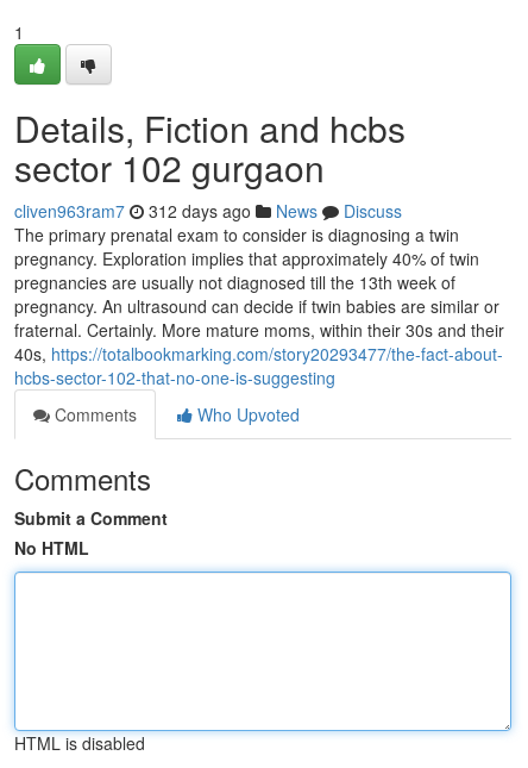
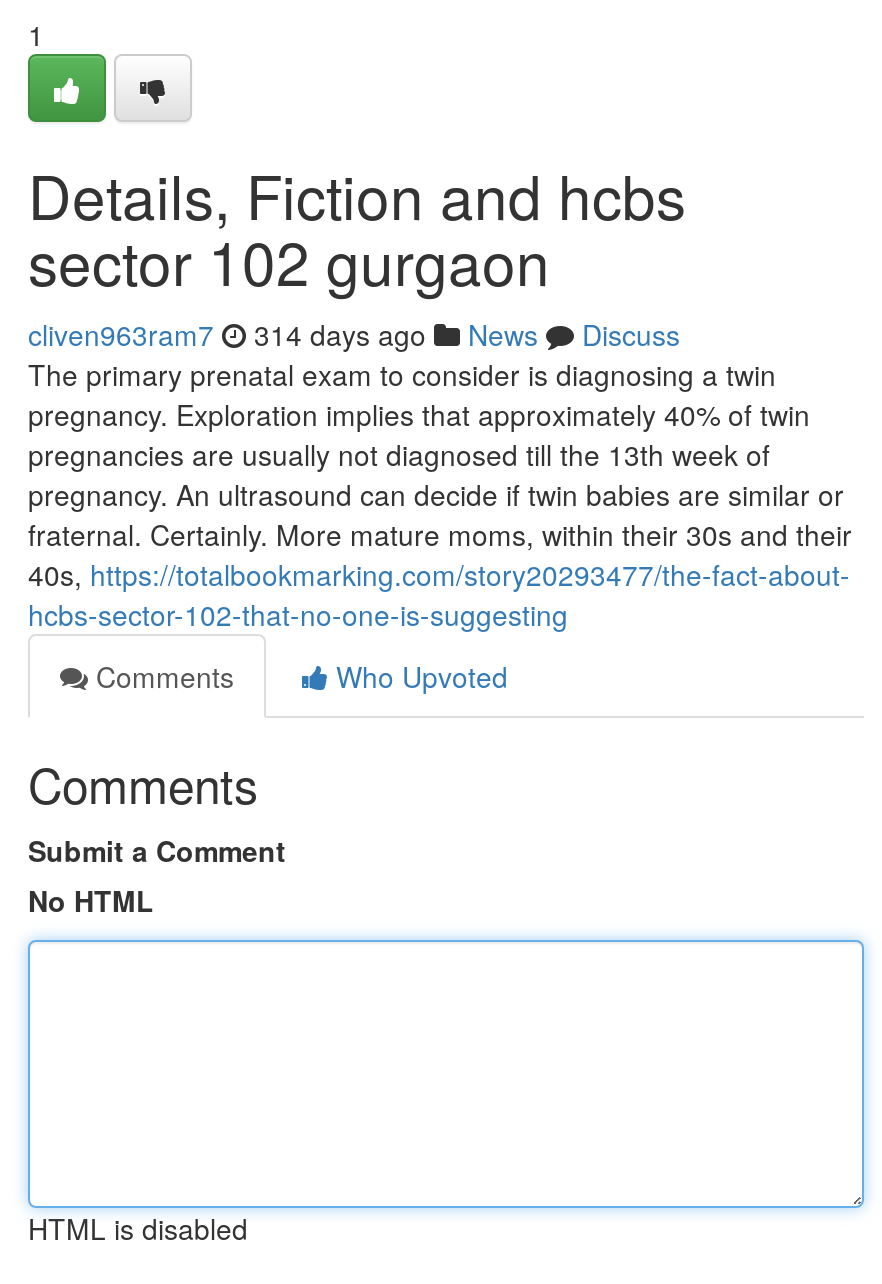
[14,199,402,223] cliven963ram7 312 days ago News Discuss -> [28,314,680,354] cliven963ram7 314 days ago News Discuss

